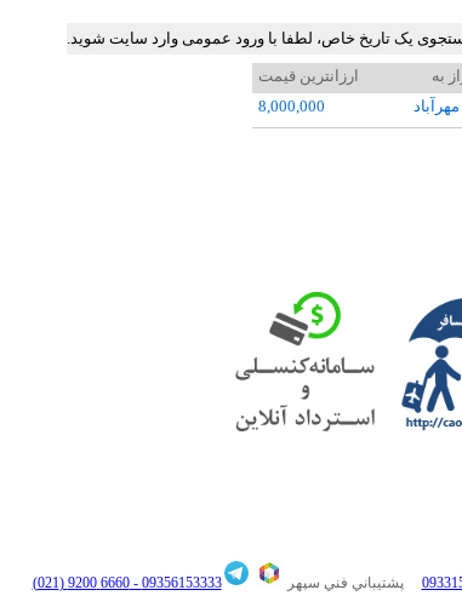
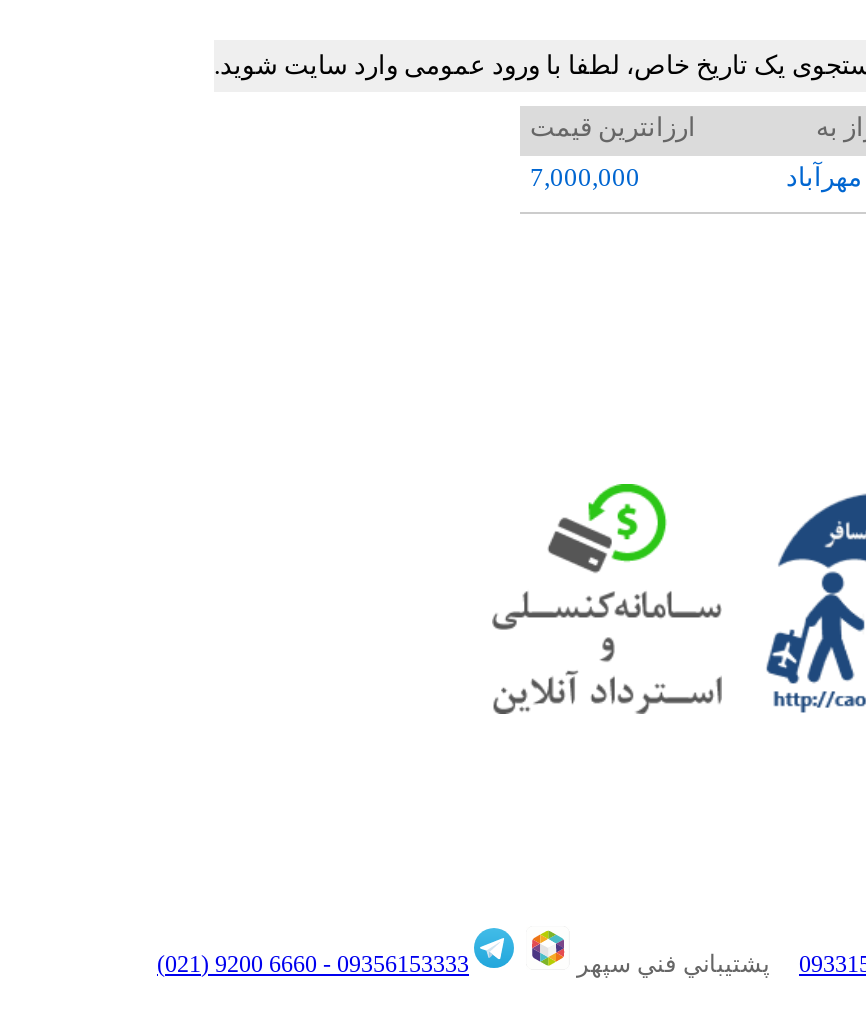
[258,97,325,115] 8,000,000 -> [530,162,640,192] 7,000,000

